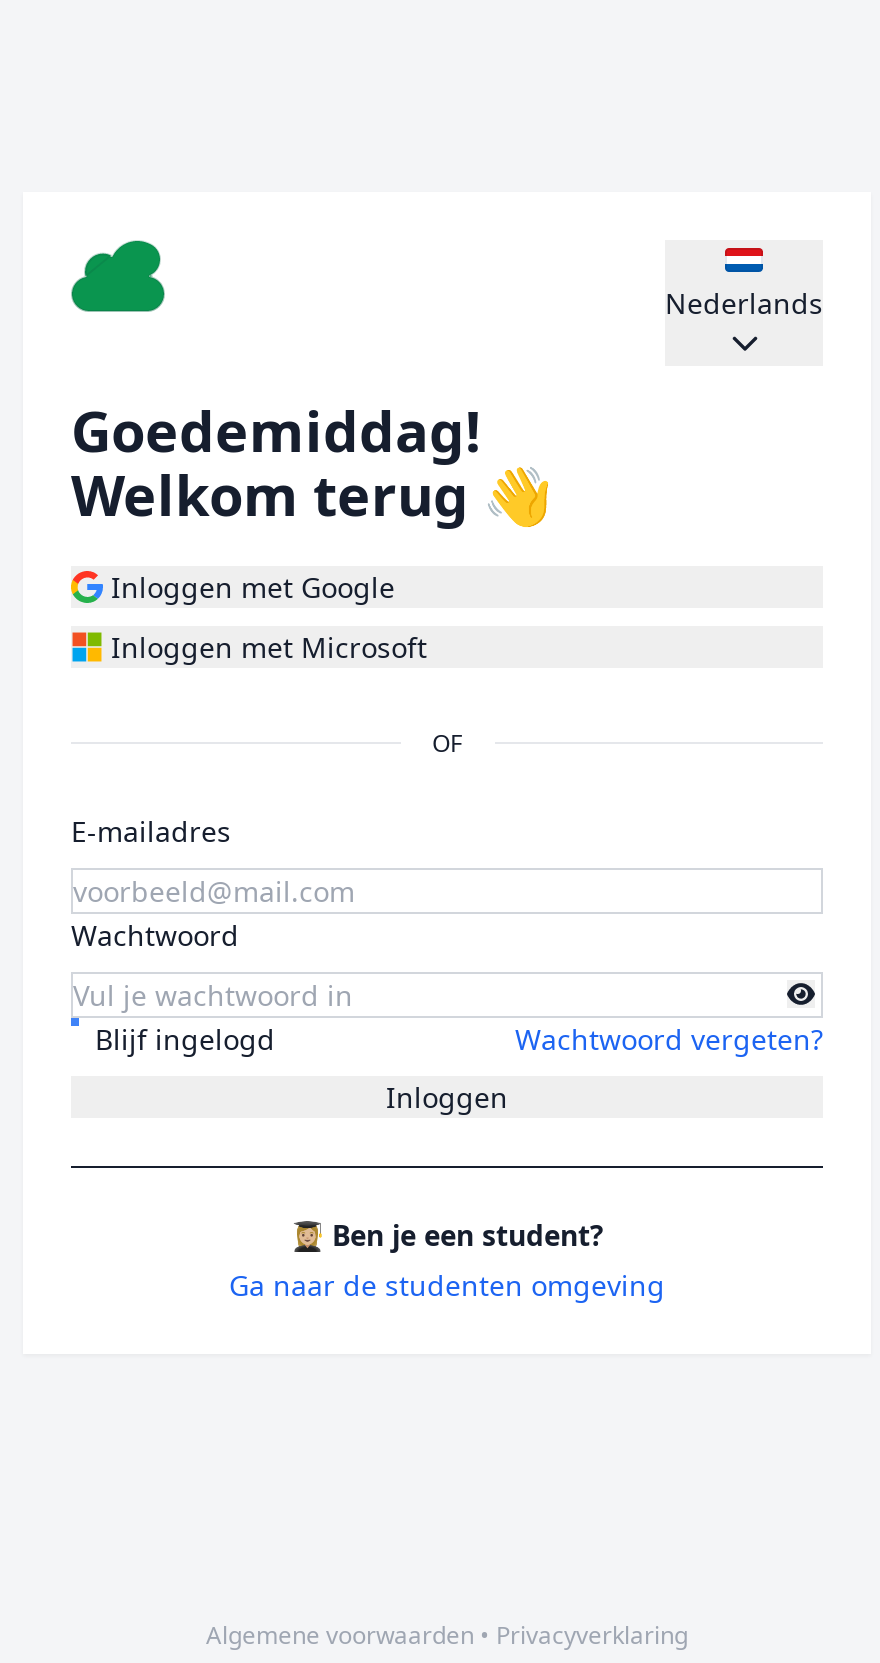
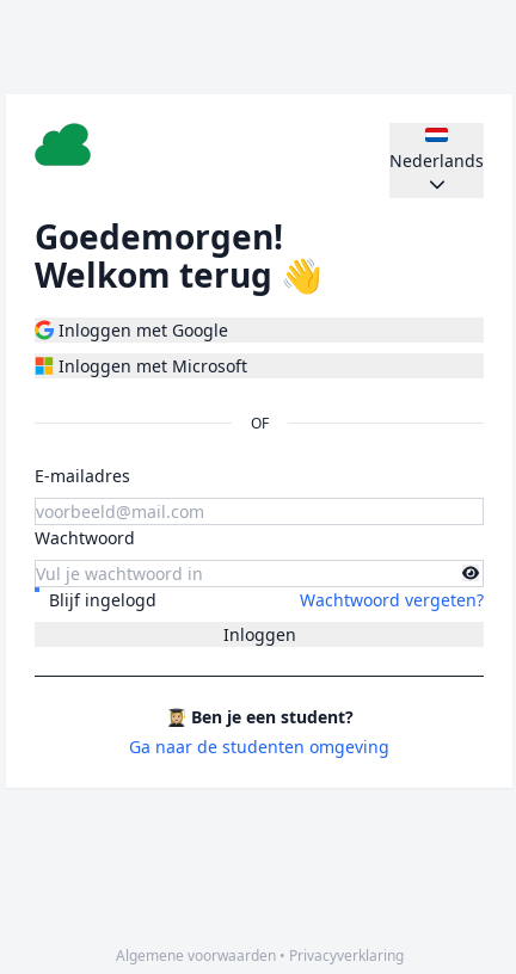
[71,391,481,467] Goedemiddag! -> [35,213,283,258] Goedemorgen!

